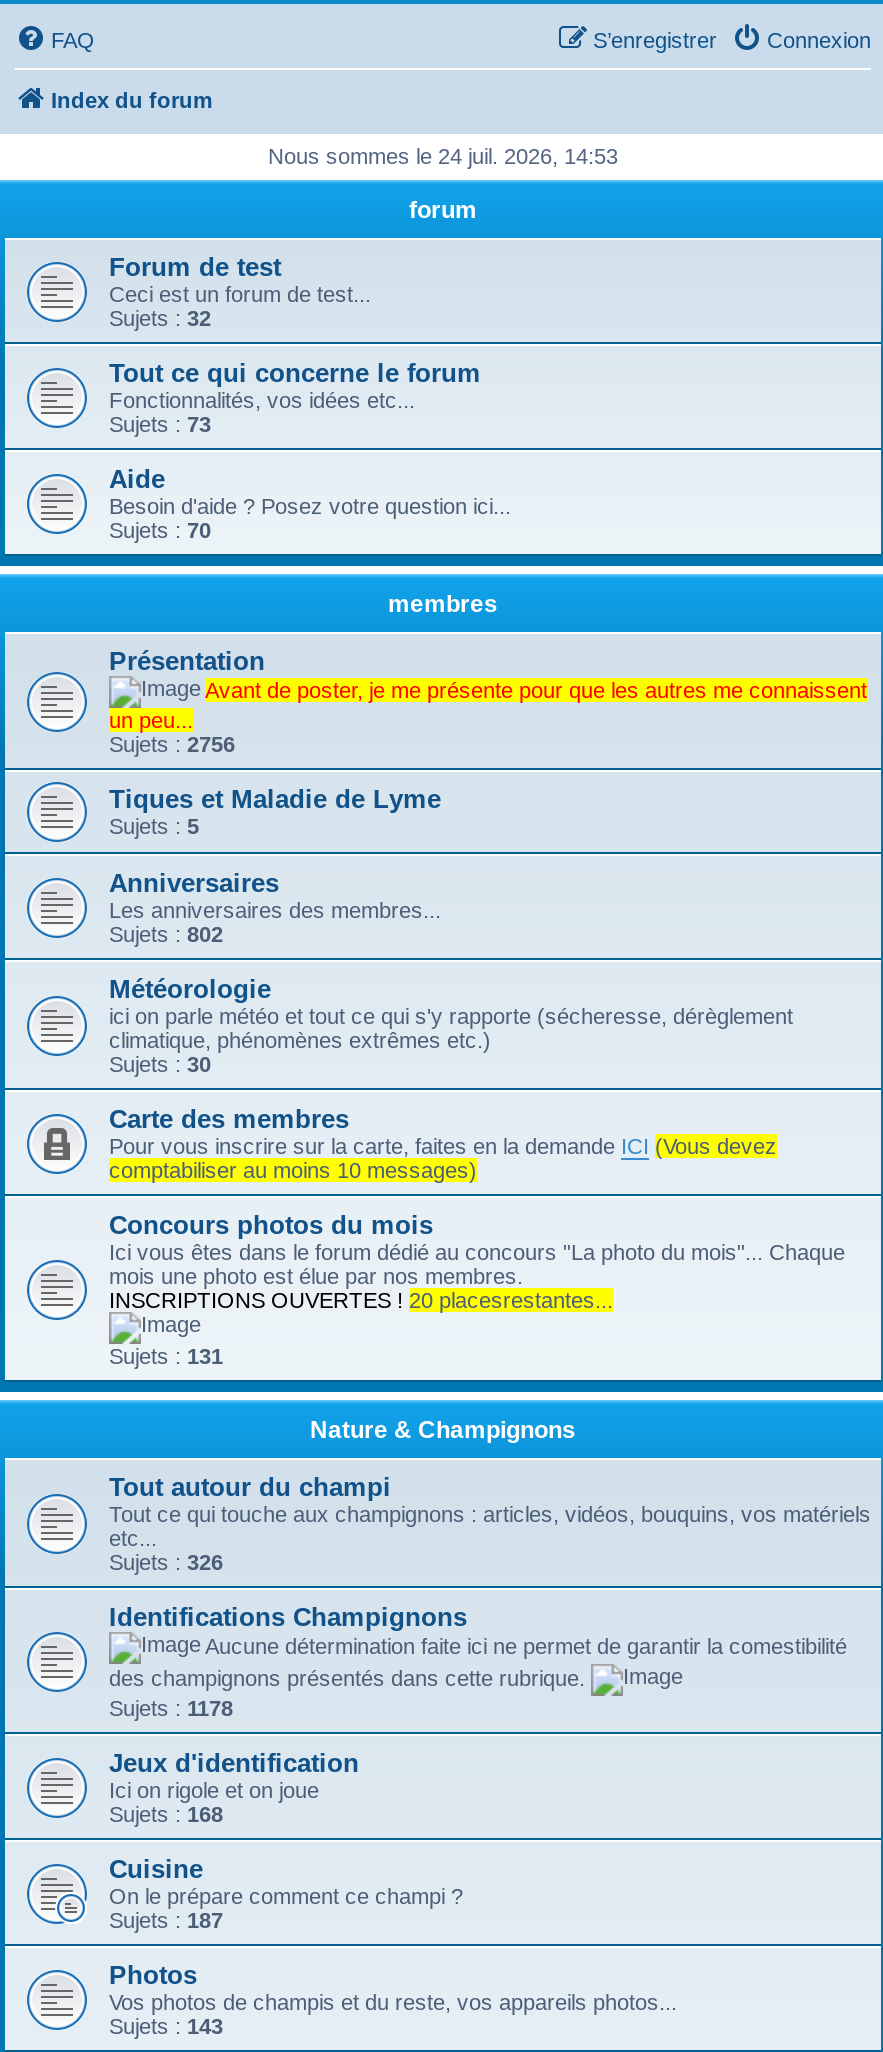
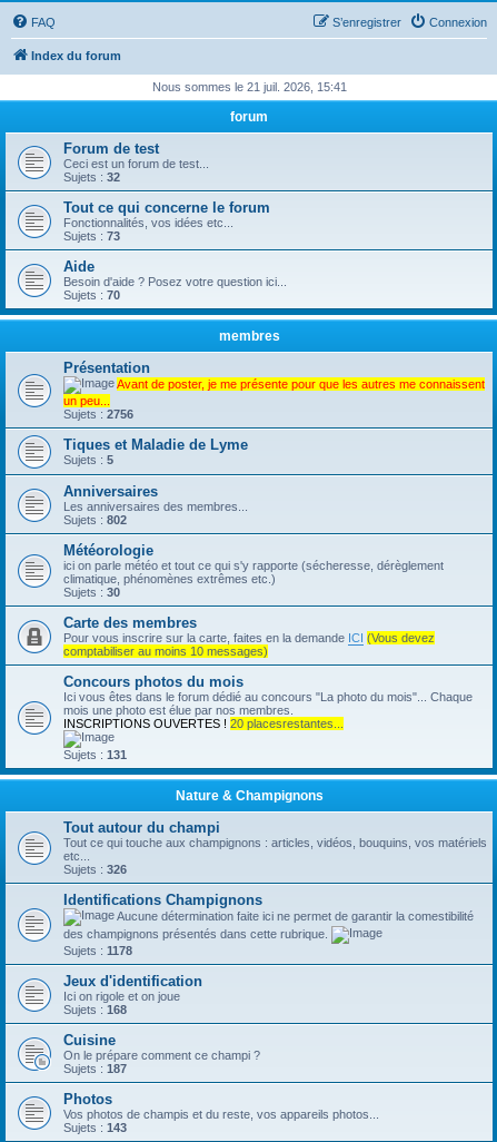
[268,144,618,168] Nous sommes le 24 juil. 2026, 14:53 -> [152,80,346,93] Nous sommes le 21 juil. 2026, 15:41

